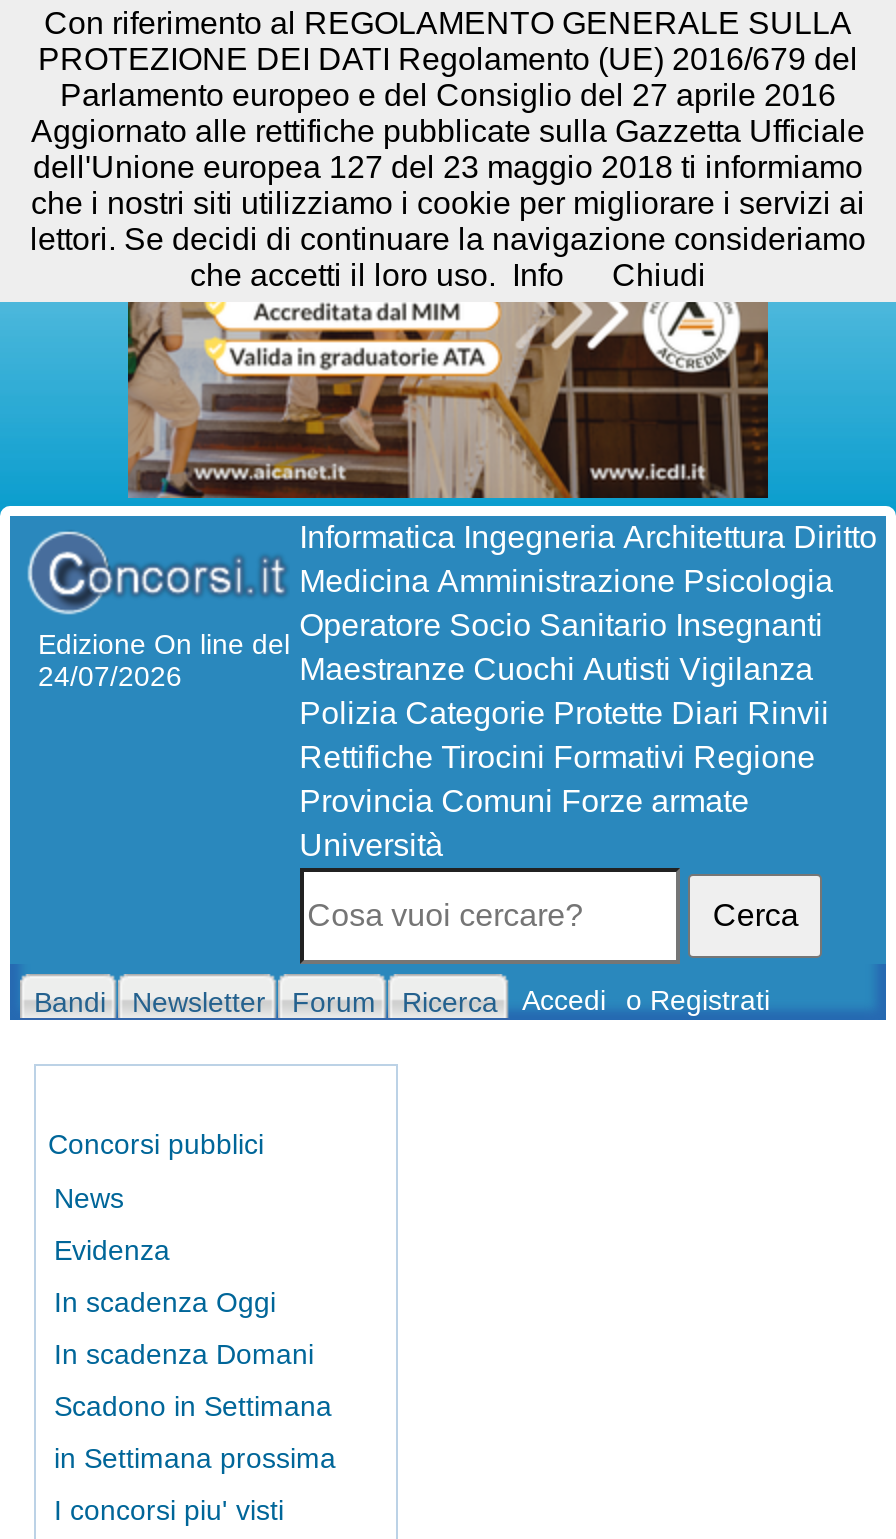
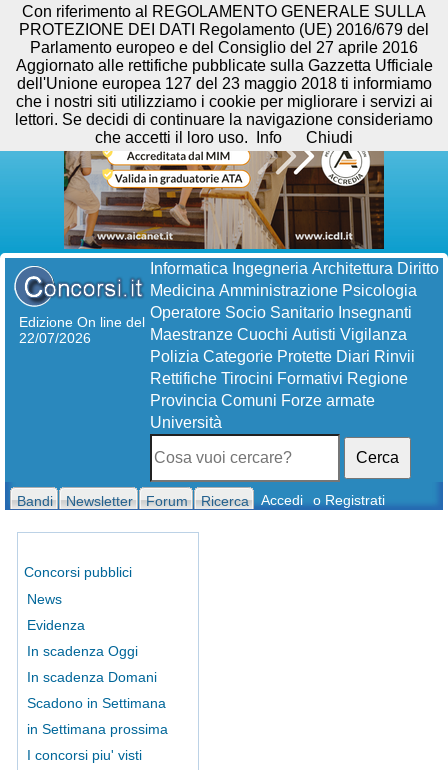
[38,660,182,692] 24/07/2026 -> [19,330,91,346] 22/07/2026

